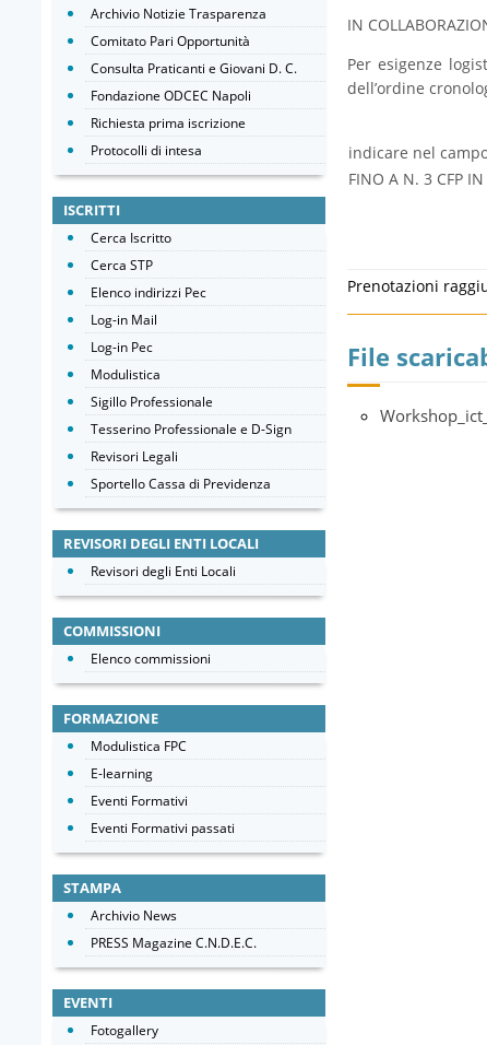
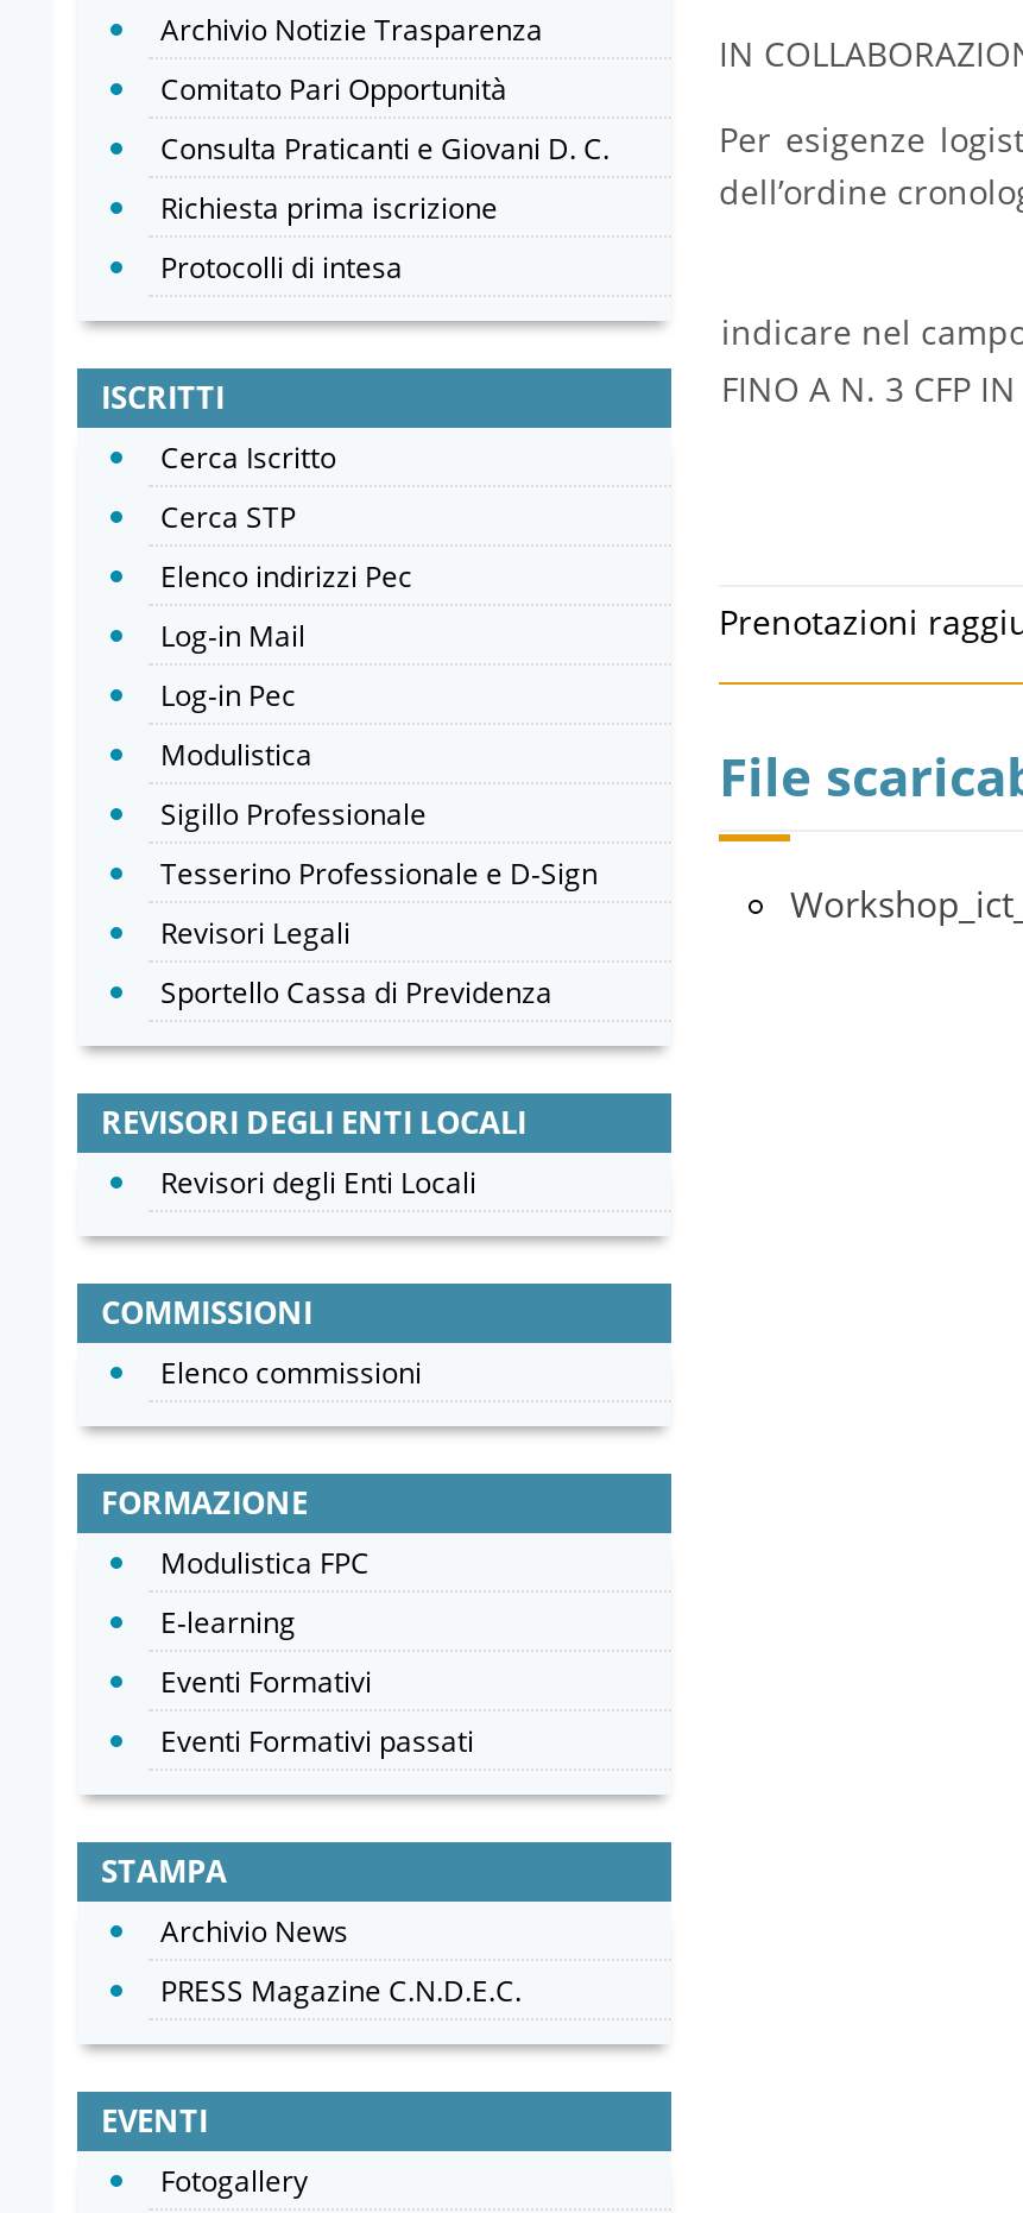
[91,86,251,105] Fondazione ODCEC Napoli -> none

